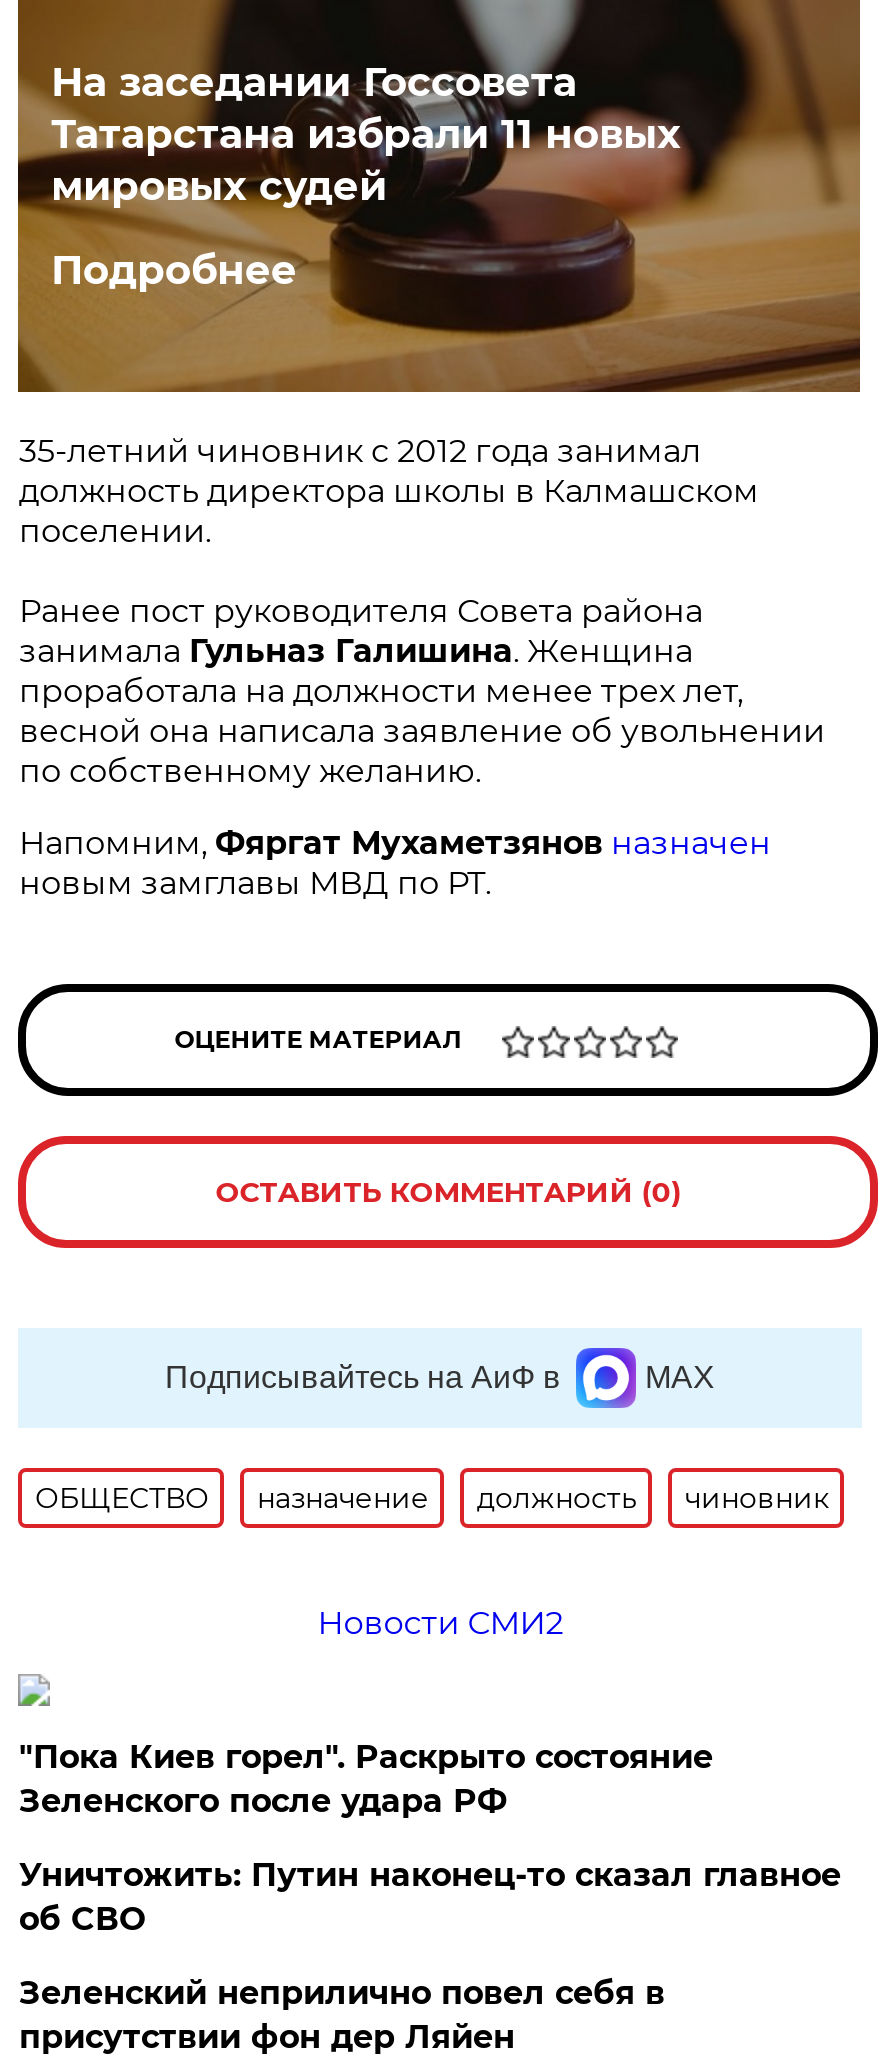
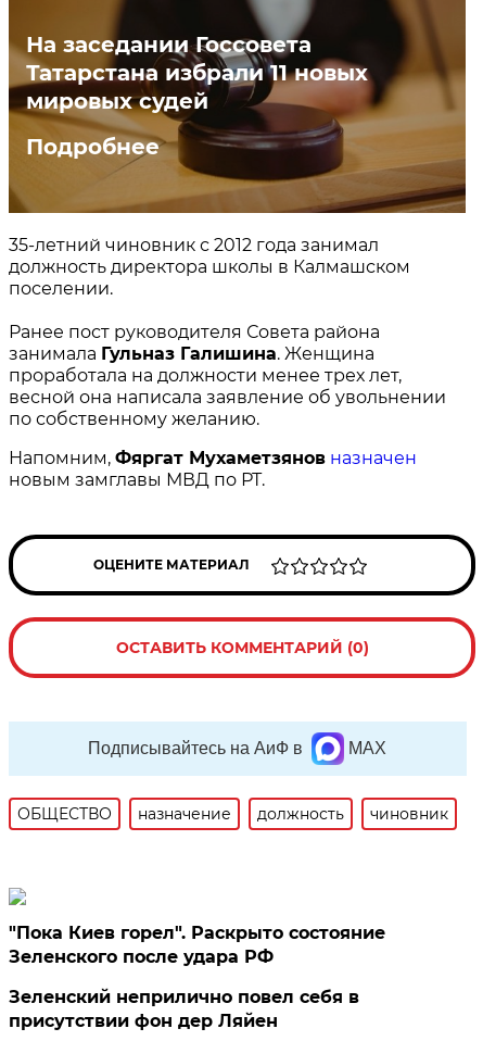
[317,1604,563,1642] Новости СМИ2 -> none
[19,1856,841,1938] Уничтожить: Путин наконец-то сказал главное | об СВО -> none

